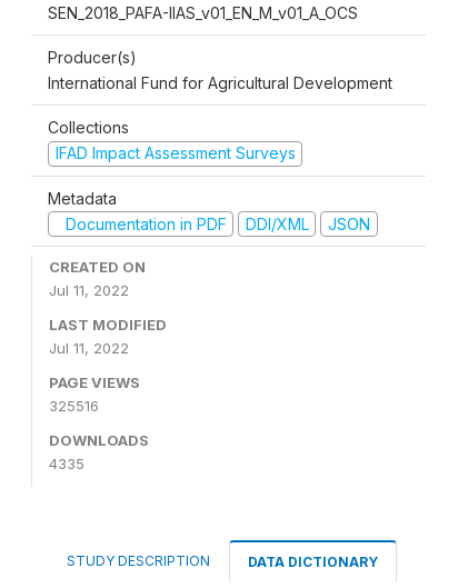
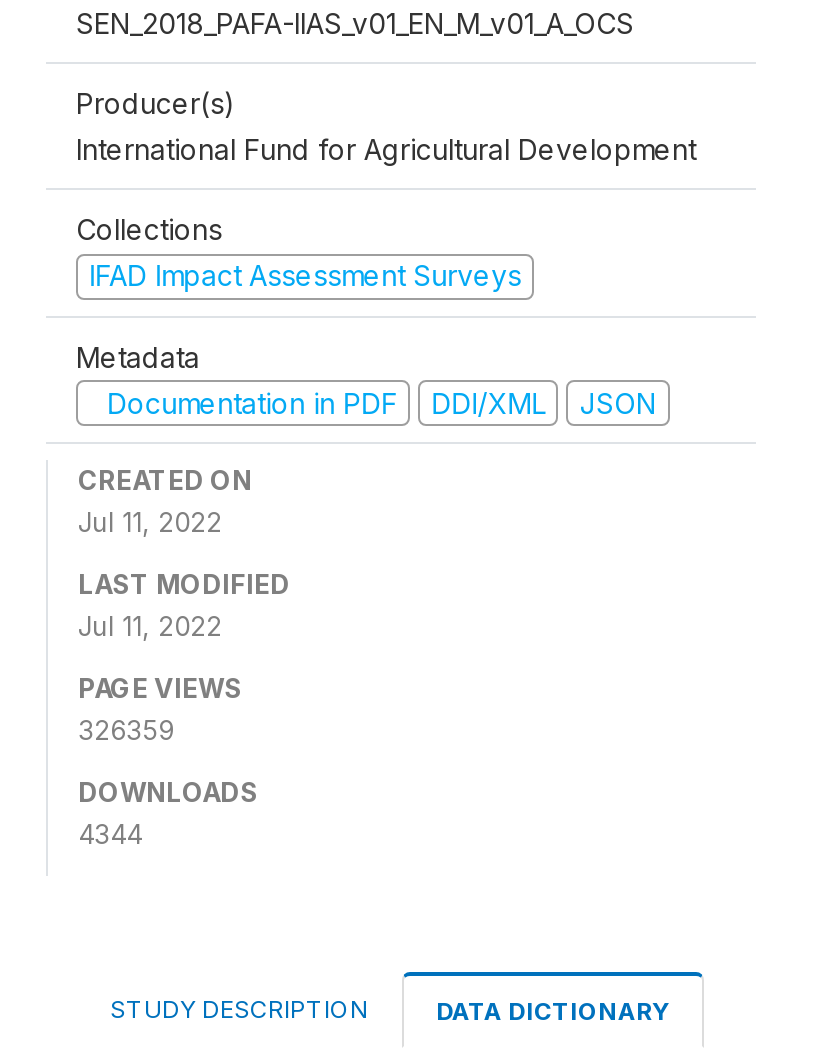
[49,397,99,415] 325516 -> [78,714,174,746] 326359
[49,455,84,473] 4335 -> [78,818,142,850] 4344

